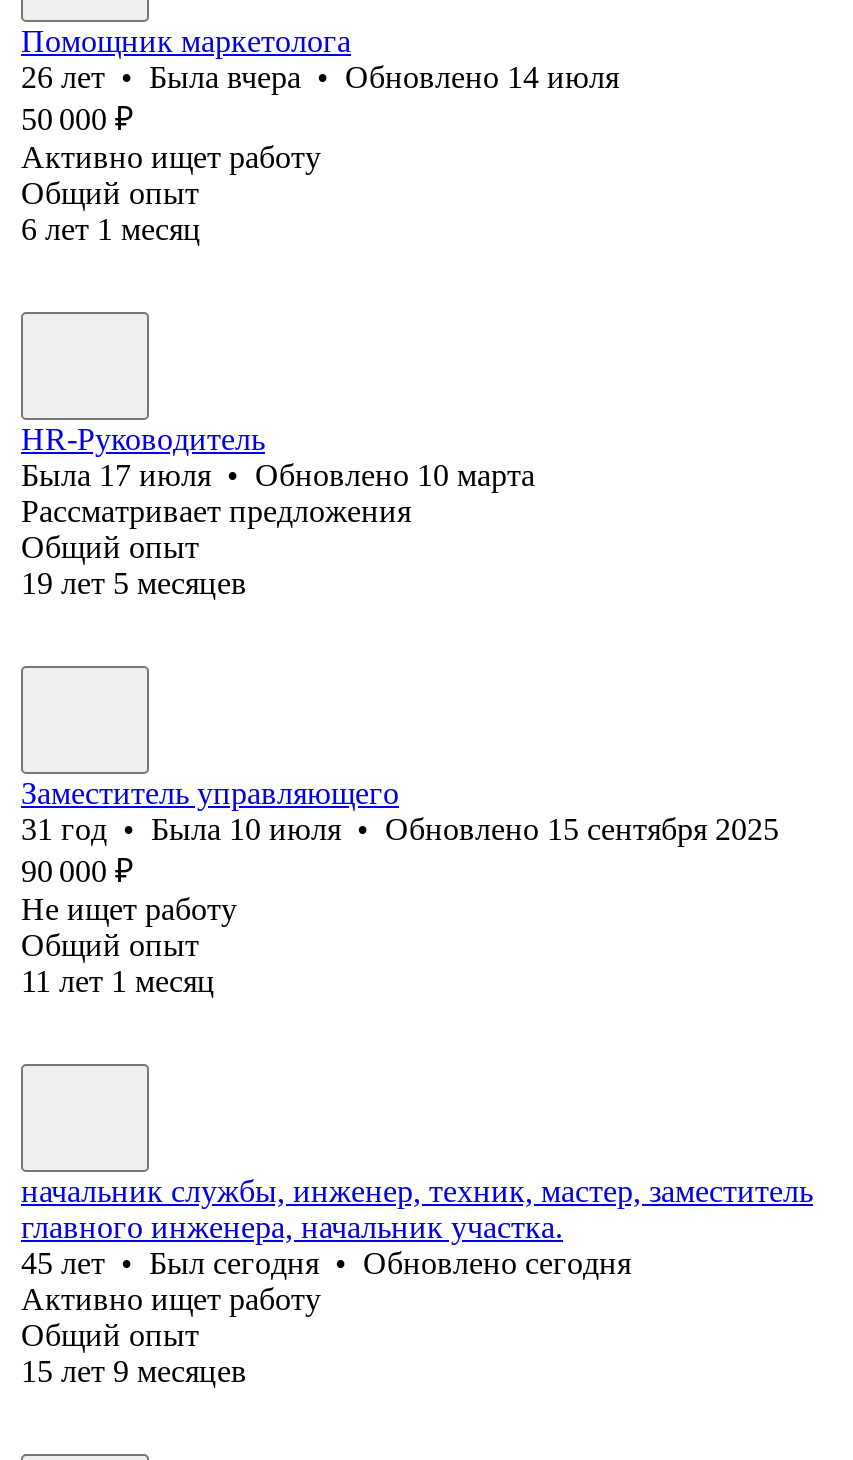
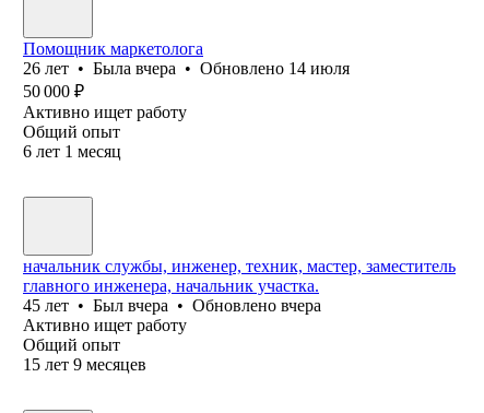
[21,422,535,600] НR-Руководитель | Была 17 июля • Обновлено 10 марта | Рассматривает предложения | Общий опыт | 19 лет 5 месяцев -> none
[21,776,779,998] Заместитель управляющего | 31 год • Была 10 июля • Обновлено 15 сентября 2025 | 90 000 ₽ | Не ищет работу | Общий опыт | 11 лет 1 месяц -> none
[21,1246,631,1280] 45 лет • Был сегодня • Обновлено сегодня -> [23,296,321,315] 45 лет • Был вчера • Обновлено вчера

